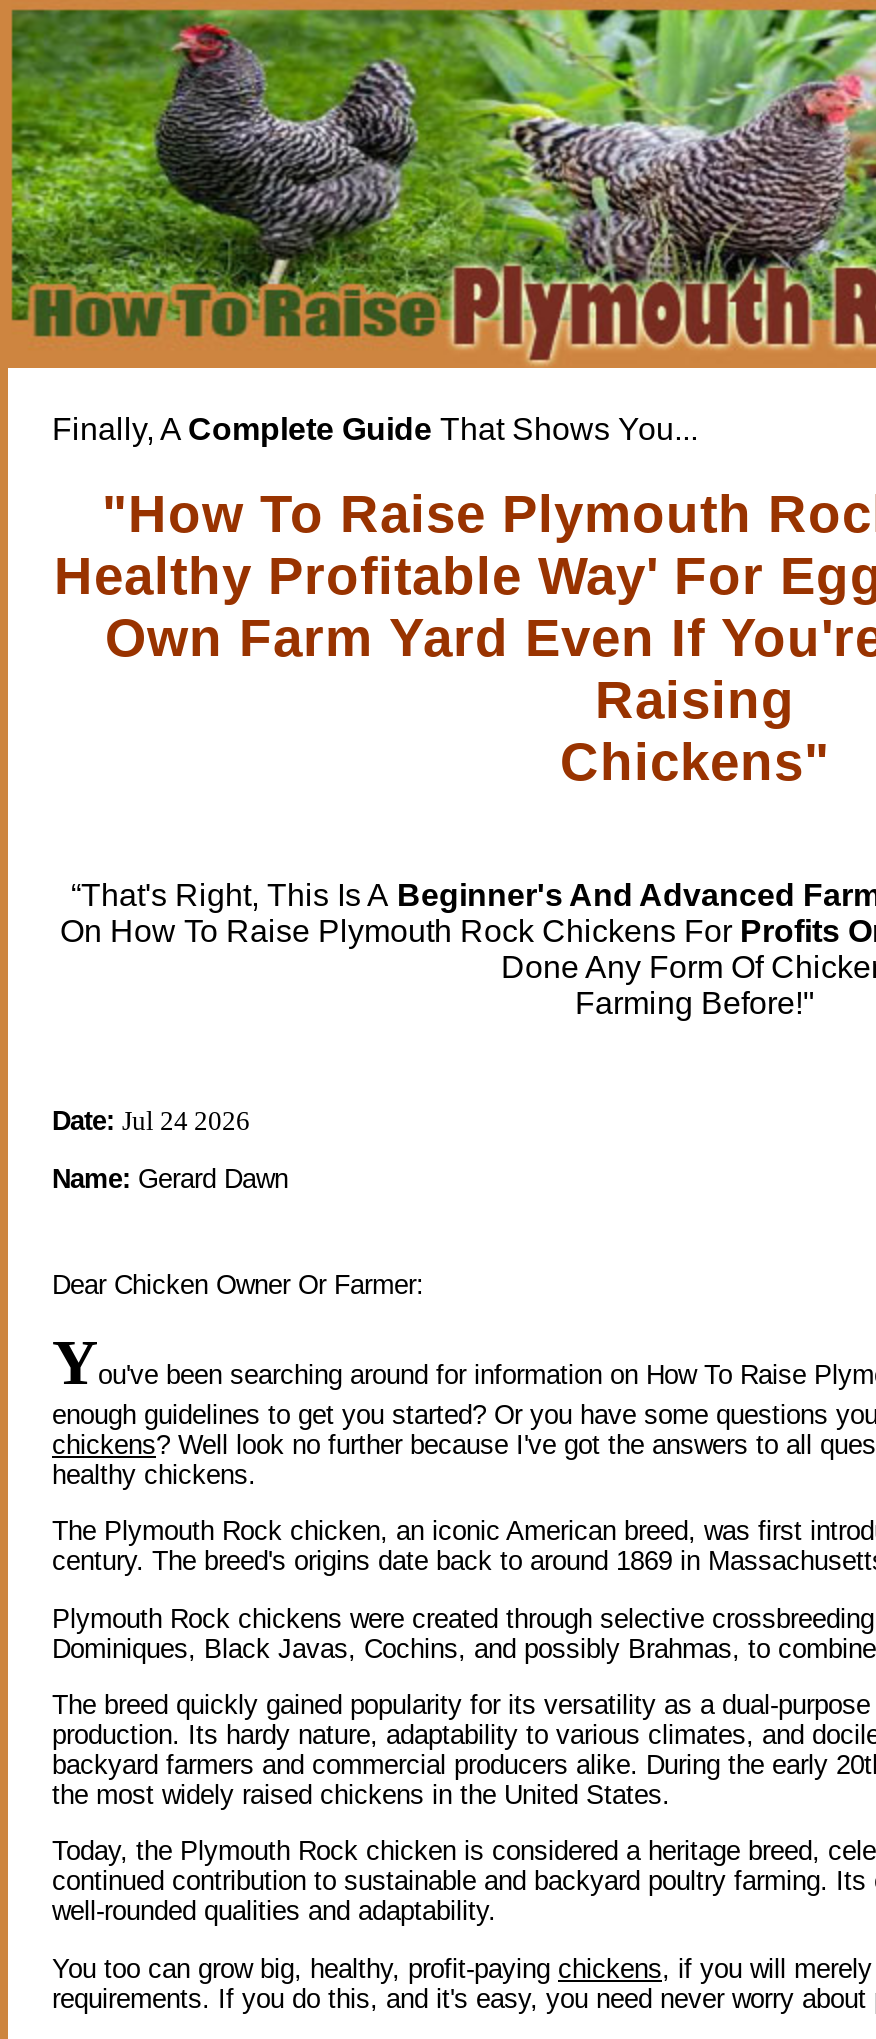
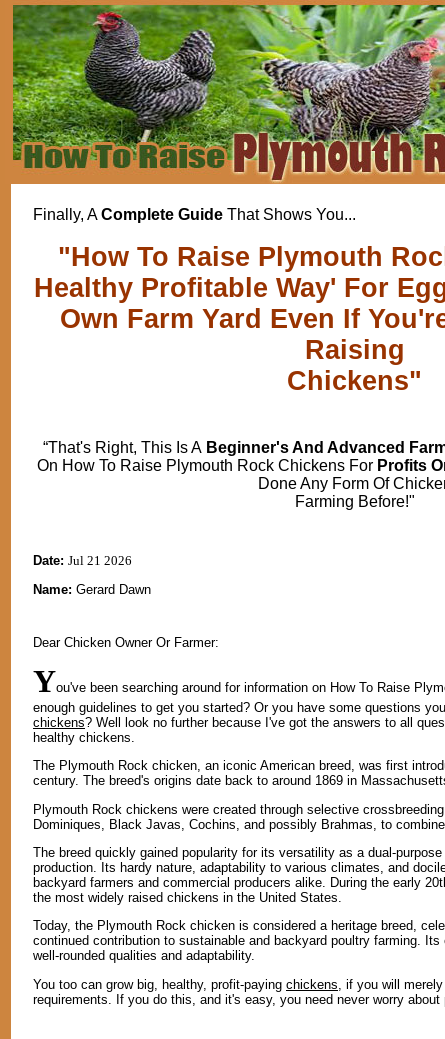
[52,1105,250,1135] Date: Jul 24 2026 -> [33,553,132,568] Date: Jul 21 2026

